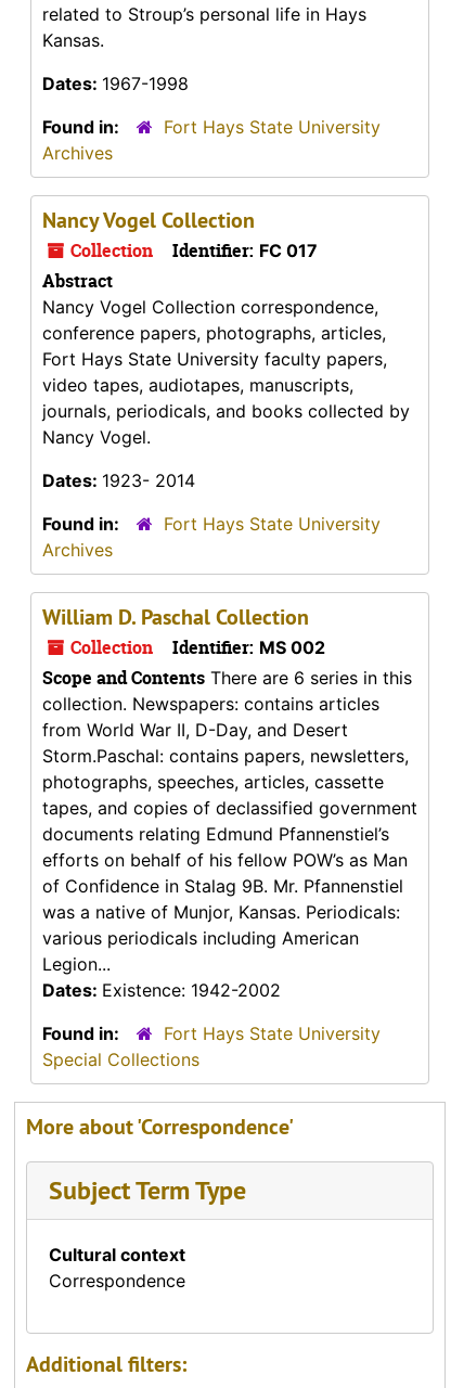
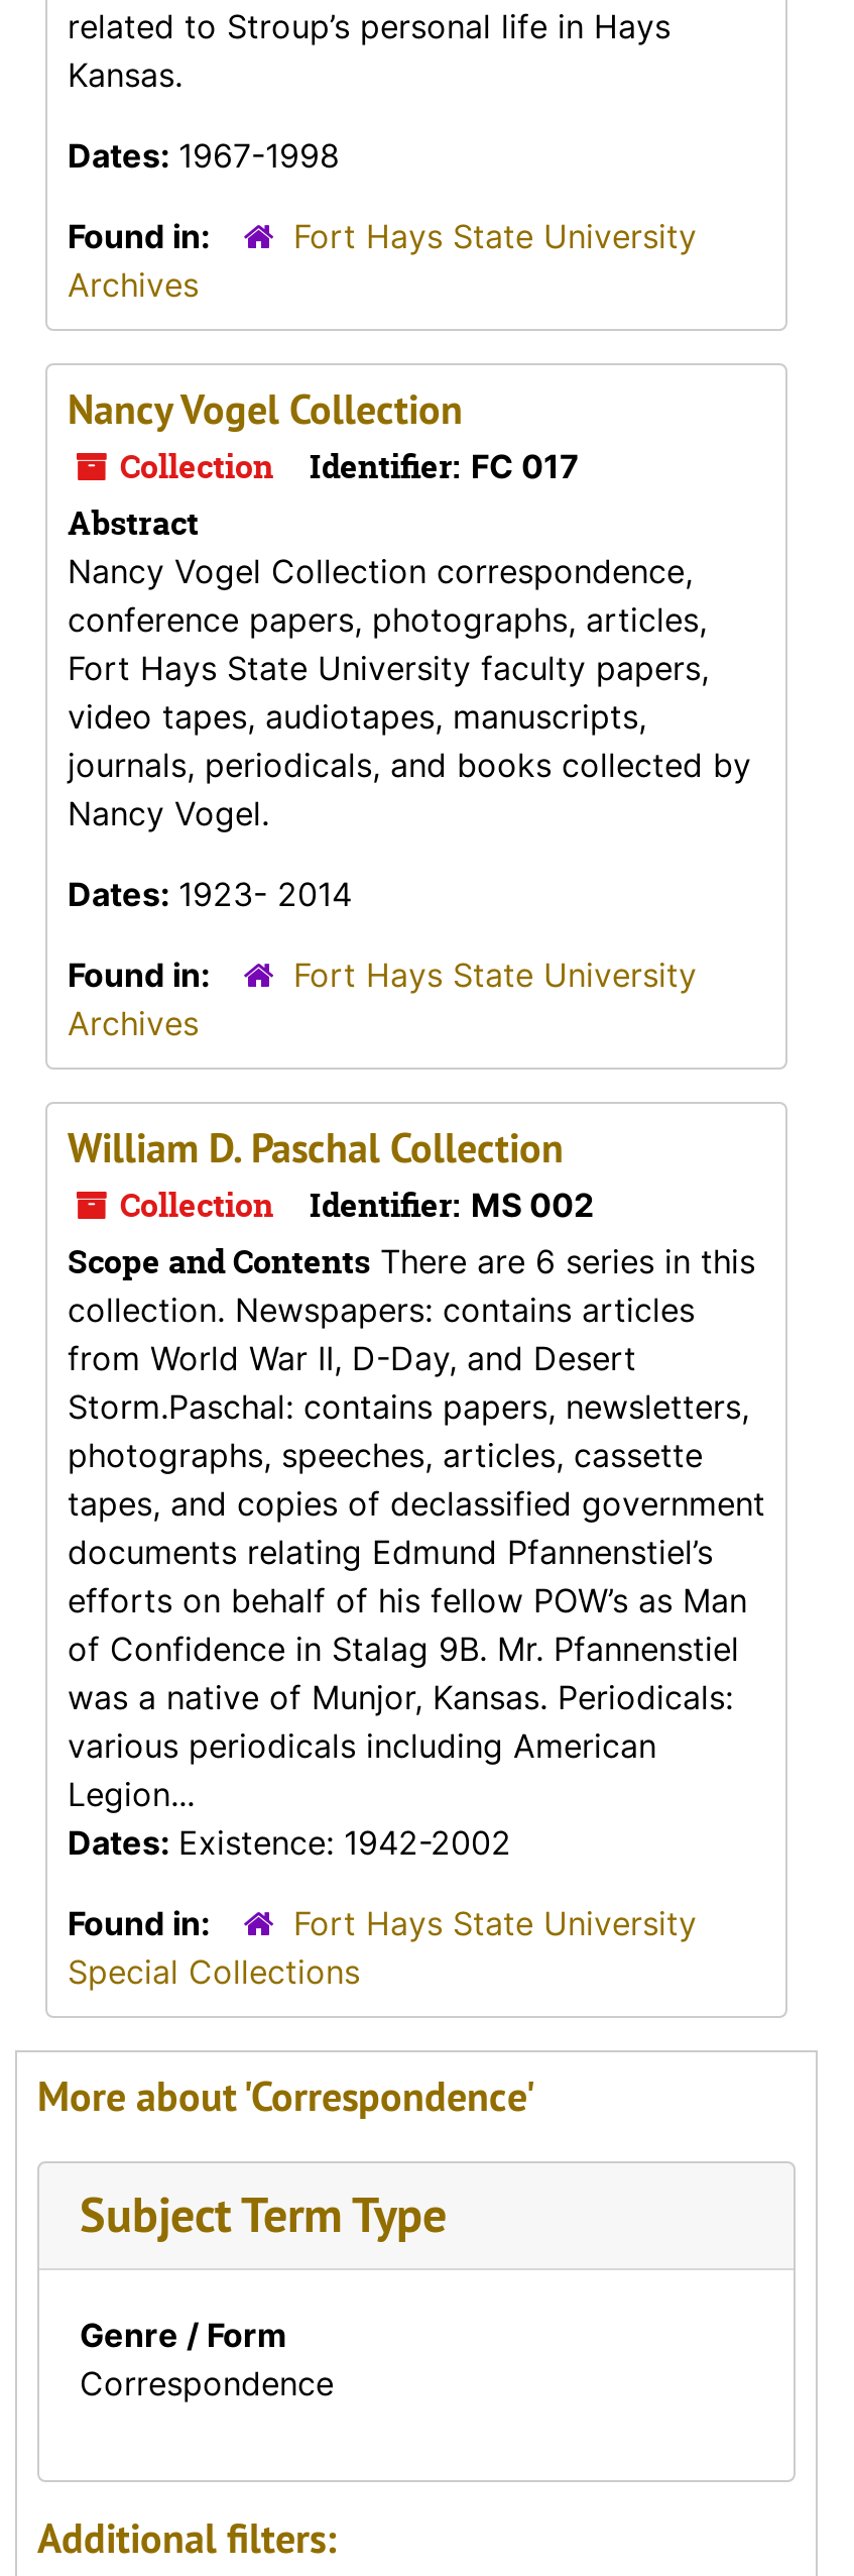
[49,1244,185,1265] Cultural context -> [80,2315,287,2355] Genre / Form

